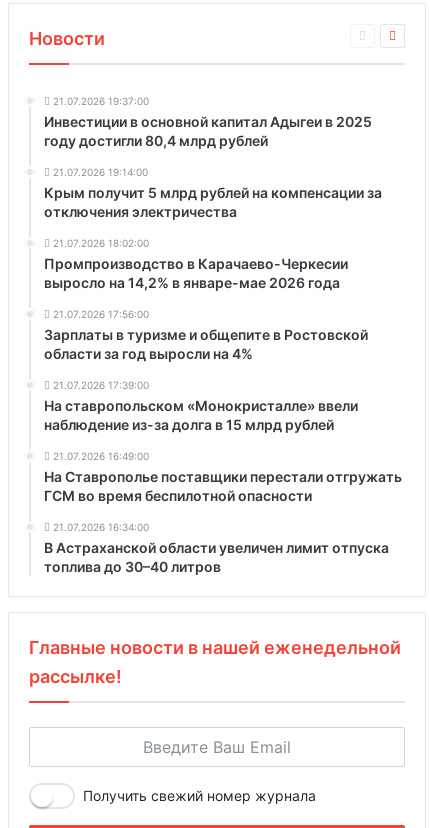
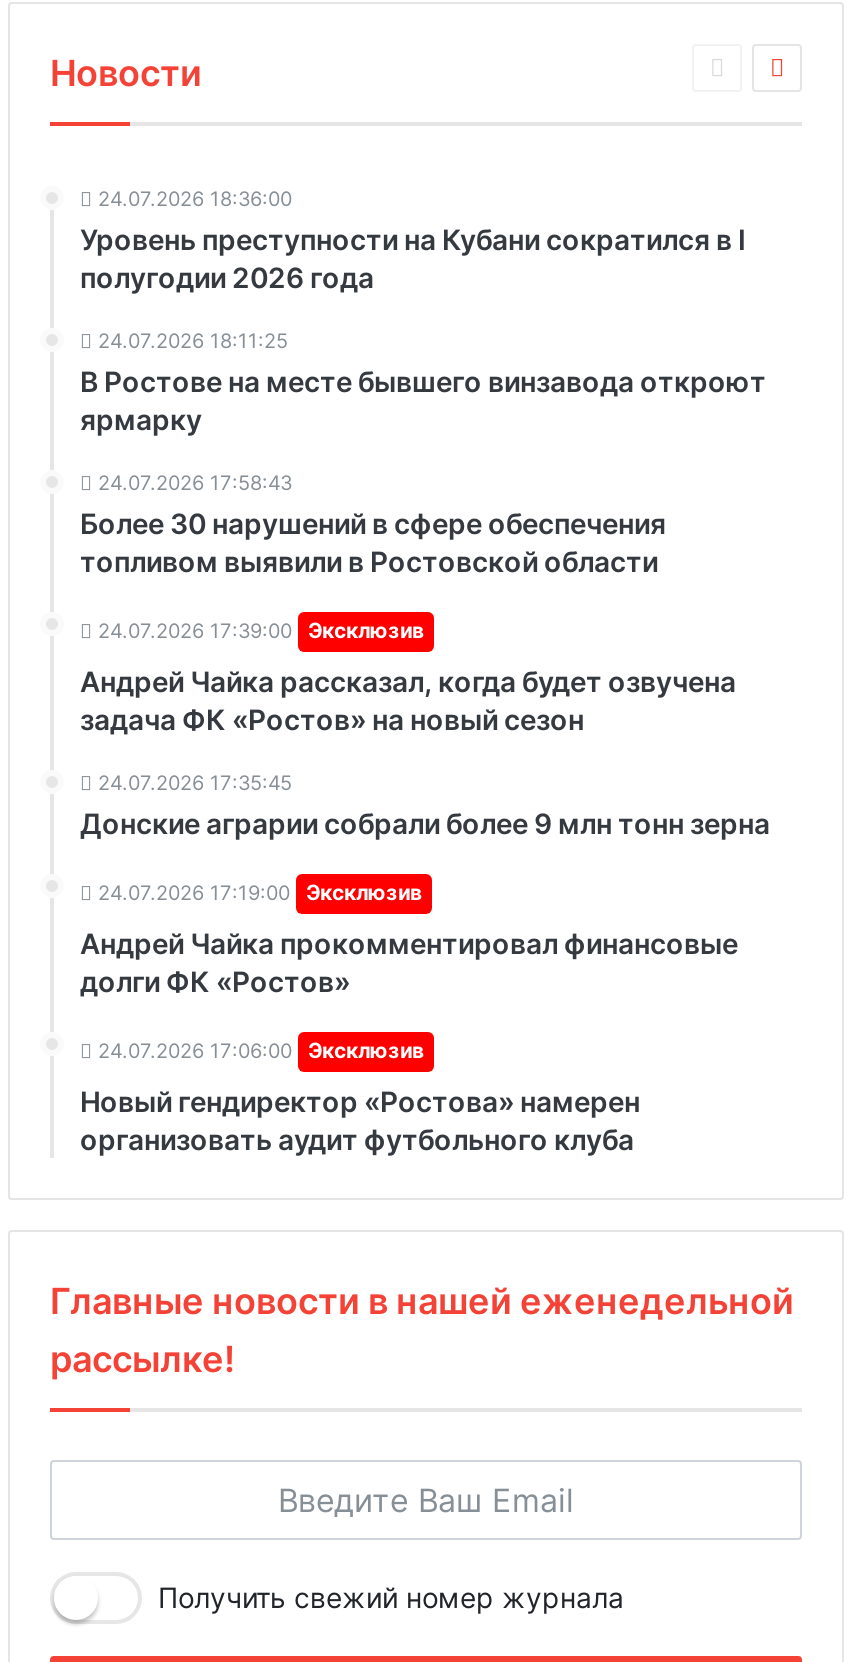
[44,94,402,574] 21.07.2026 19:37:00 | Инвестиции в основной капитал Адыгеи в 2025 | году достигли 80,4 млрд рублей | 21.07.2026 19:14:00 | Крым получит 5 млрд рублей на компенсации за | отключения электричества | 21.07.2026 18:02:00 | Промпроизводство в Карачаево-Черкесии | выросло на 14,2% в январе-мае 2026 года | 21.07.2026 17:56:00 | Зарплаты в туризме и общепите в Ростовской | области за год выросли на 4% | 21.07.2026 17:39:00 | На ставропольском «Монокристалле» ввели | наблюдение из-за долга в 15 млрд рублей | 21.07.2026 16:49:00 | На Ставрополье поставщики перестали отгружать | ГСМ во время беспилотной опасности | 21.07.2026 16:34:00 | В Астраханской области увеличен лимит отпуска | топлива до 30–40 литров -> [80,185,770,1155] 24.07.2026 18:36:00 | Уровень преступности на Кубани сократился в I | полугодии 2026 года | 24.07.2026 18:11:25 | В Ростове на месте бывшего винзавода откроют | ярмарку | 24.07.2026 17:58:43 | Более 30 нарушений в сфере обеспечения | топливом выявили в Ростовской области | 24.07.2026 17:39:00 | Эксклюзив | Андрей Чайка рассказал, когда будет озвучена | задача ФК «Ростов» на новый сезон | 24.07.2026 17:35:45 | Донские аграрии собрали более 9 млн тонн зерна | 24.07.2026 17:19:00 | Эксклюзив | Андрей Чайка прокомментировал финансовые | долги ФК «Ростов» | 24.07.2026 17:06:00 | Эксклюзив | Новый гендиректор «Ростова» намерен | организовать аудит футбольного клуба

